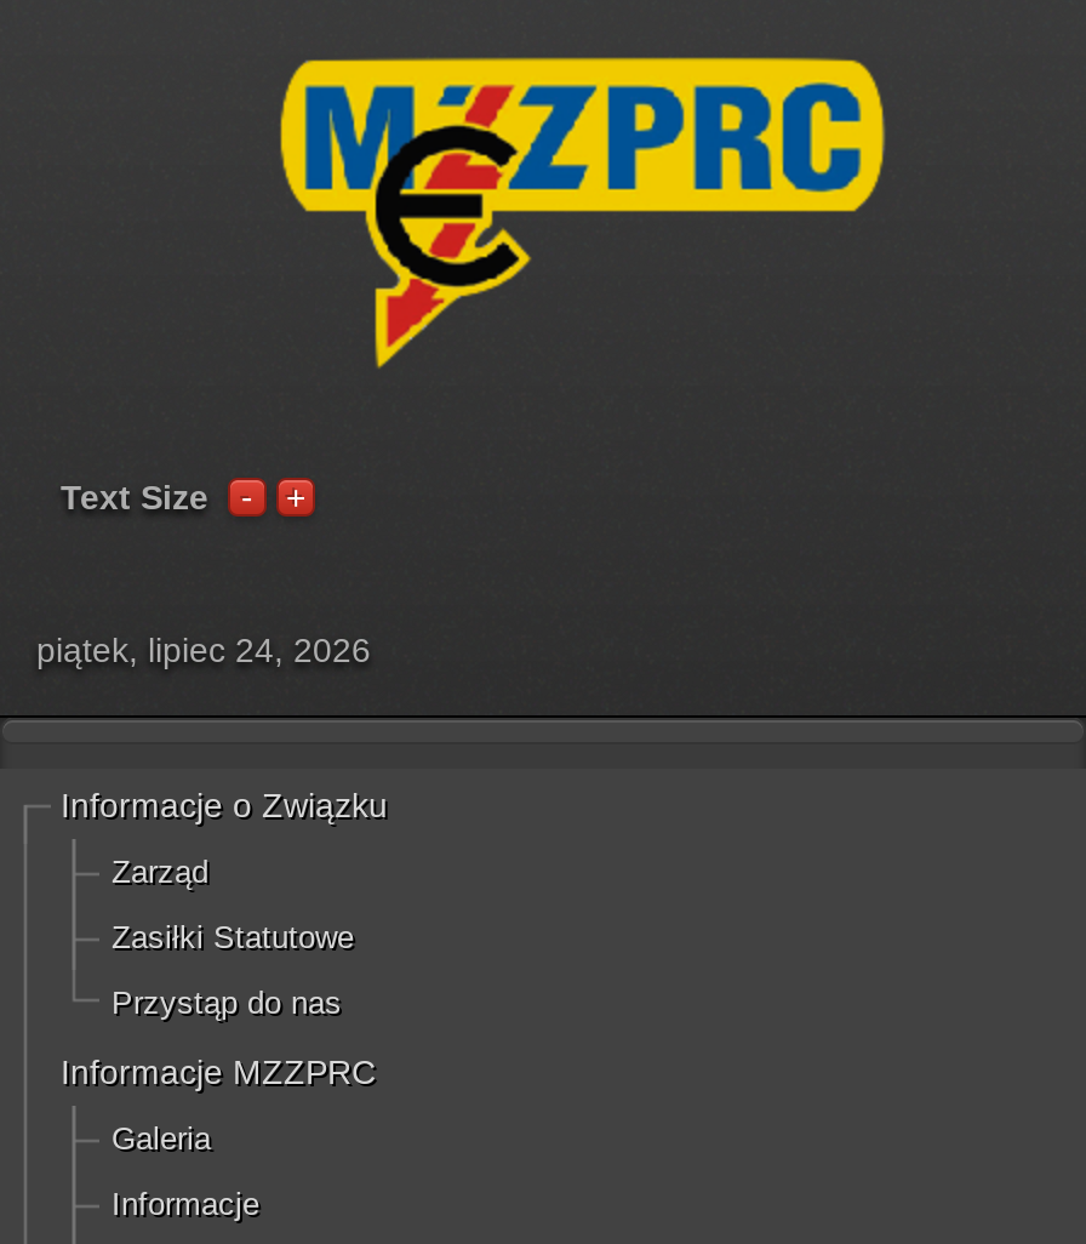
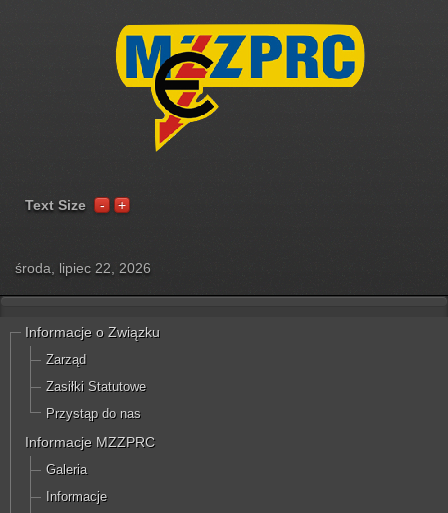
[36,630,371,669] piątek, lipiec 24, 2026 -> [15,260,151,276] środa, lipiec 22, 2026

